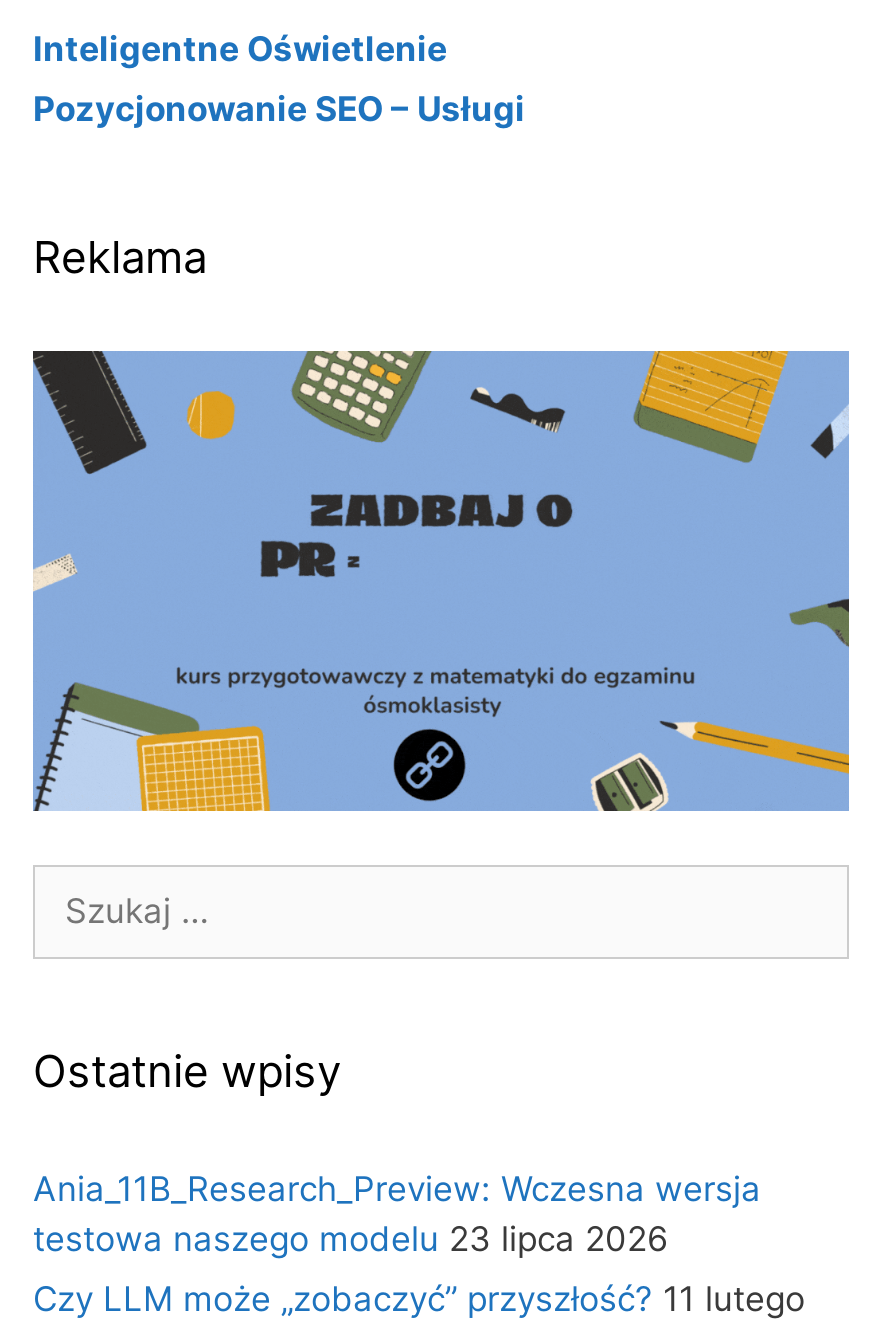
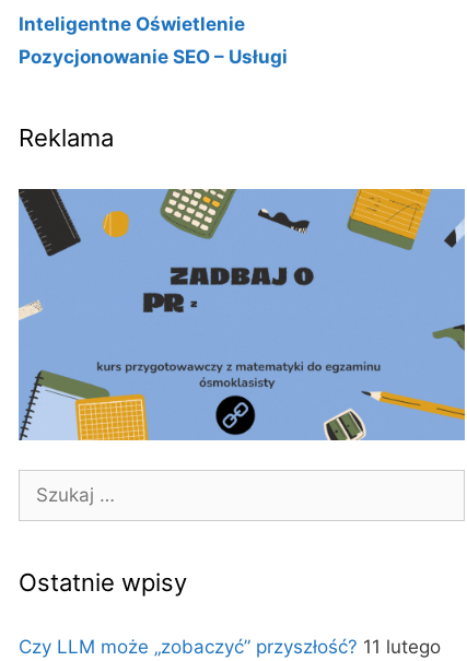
[33,1169,761,1259] Ania_11B_Research_Preview: Wczesna wersja | testowa naszego modelu 23 lipca 2026 -> none

